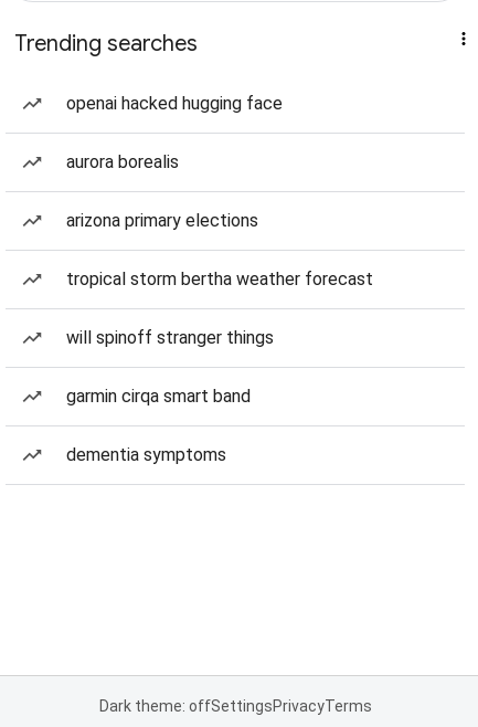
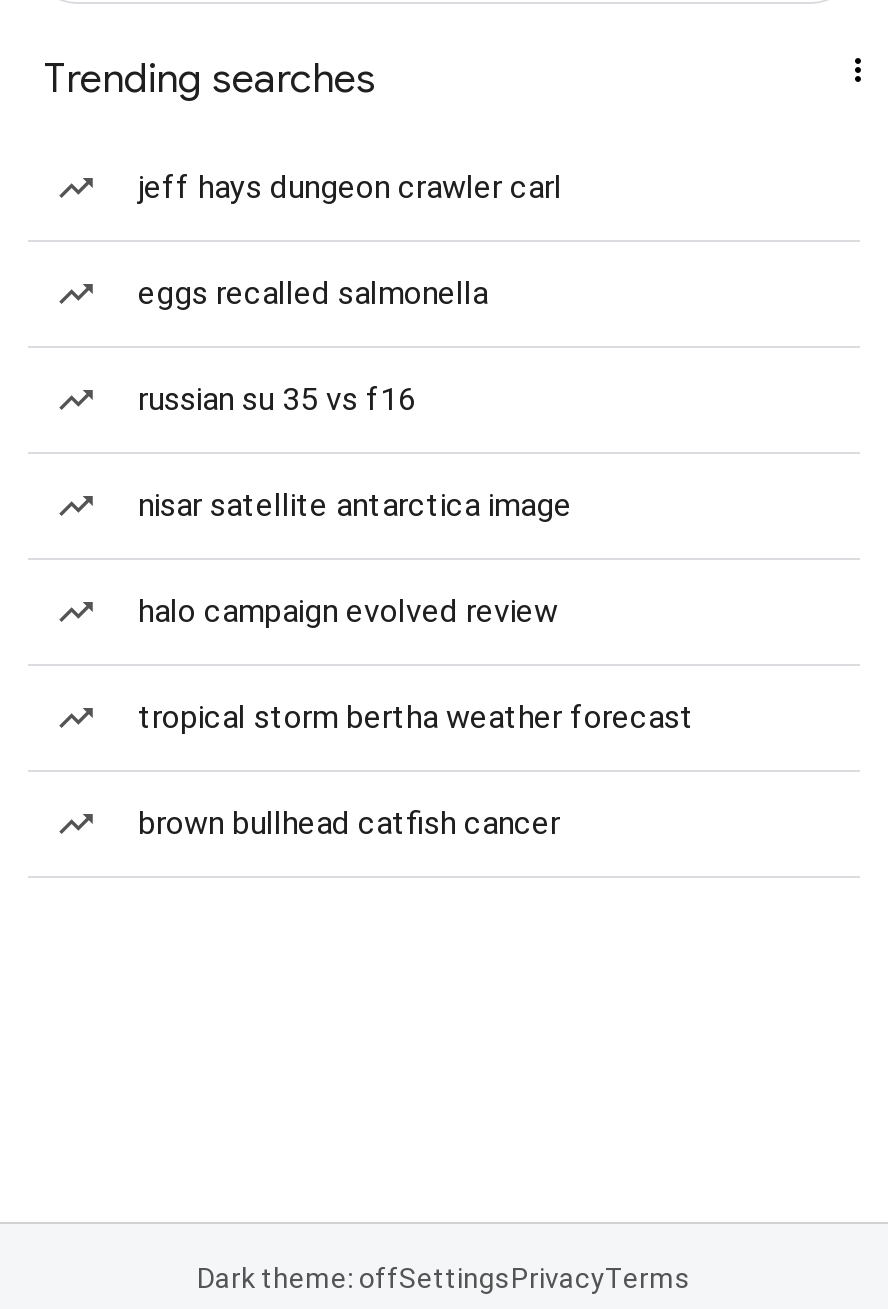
[66,93,283,231] openai hacked hugging face | aurora borealis | arizona primary elections -> [138,168,572,630] jeff hays dungeon crawler carl | eggs recalled salmonella | russian su 35 vs f16 | nisar satellite antarctica image | halo campaign evolved review
moved [66,268,373,289] -> [138,698,694,736]: tropical storm bertha weather forecast
[66,327,274,465] will spinoff stranger things | garmin cirqa smart band | dementia symptoms -> [138,804,560,842] brown bullhead catfish cancer

